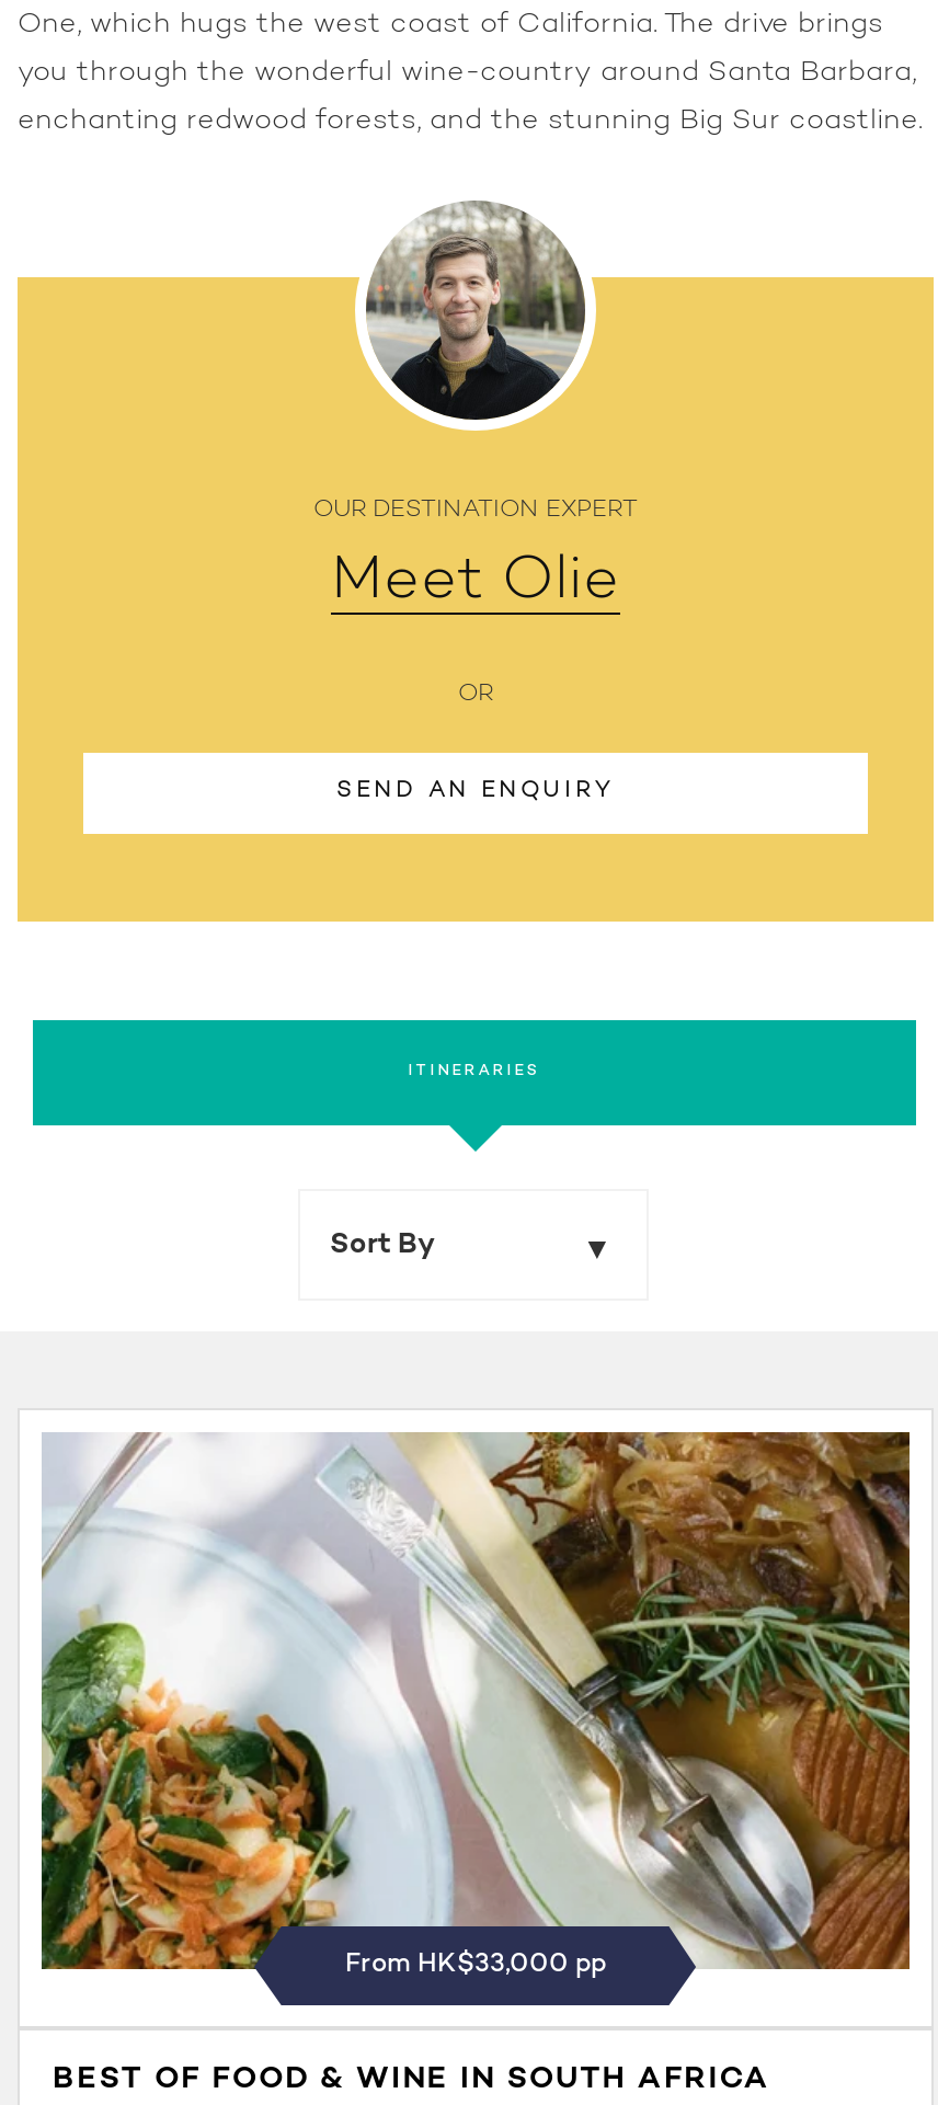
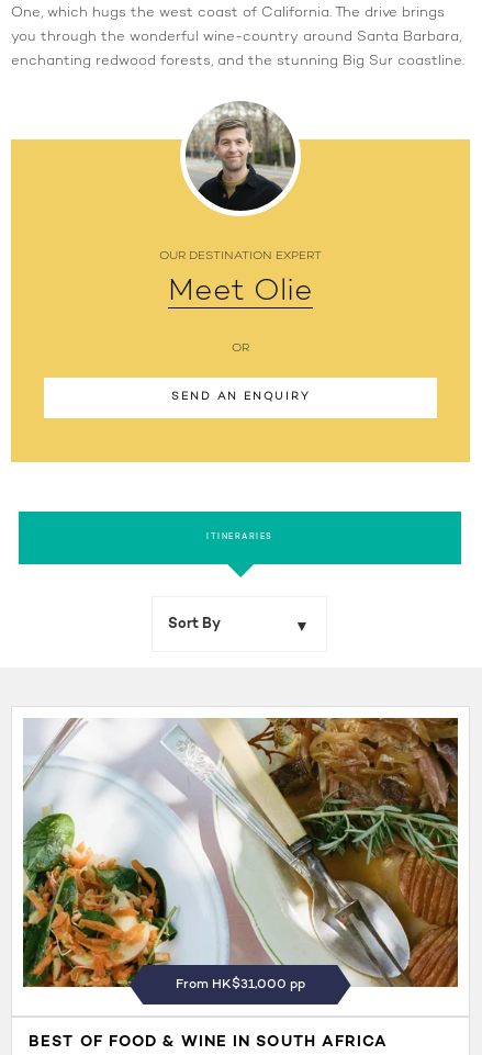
[345,1952,606,1978] From HK$33,000 pp -> [176,978,305,991] From HK$31,000 pp

